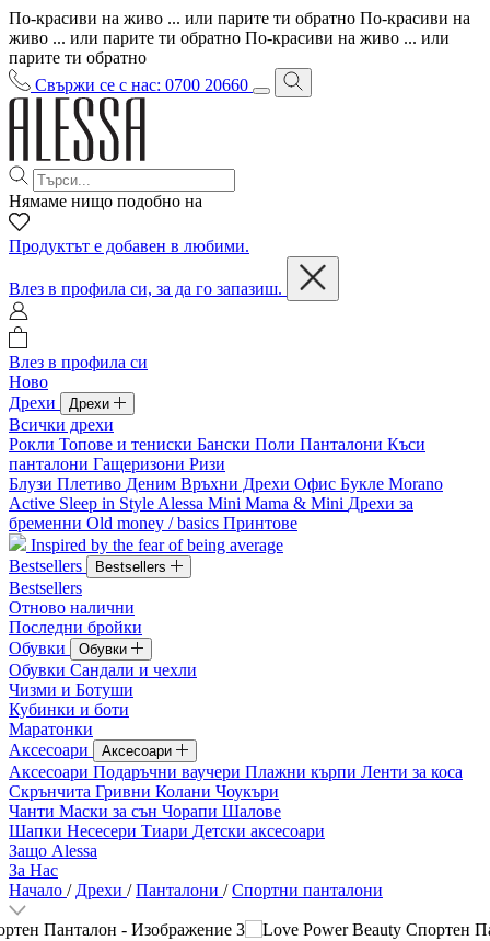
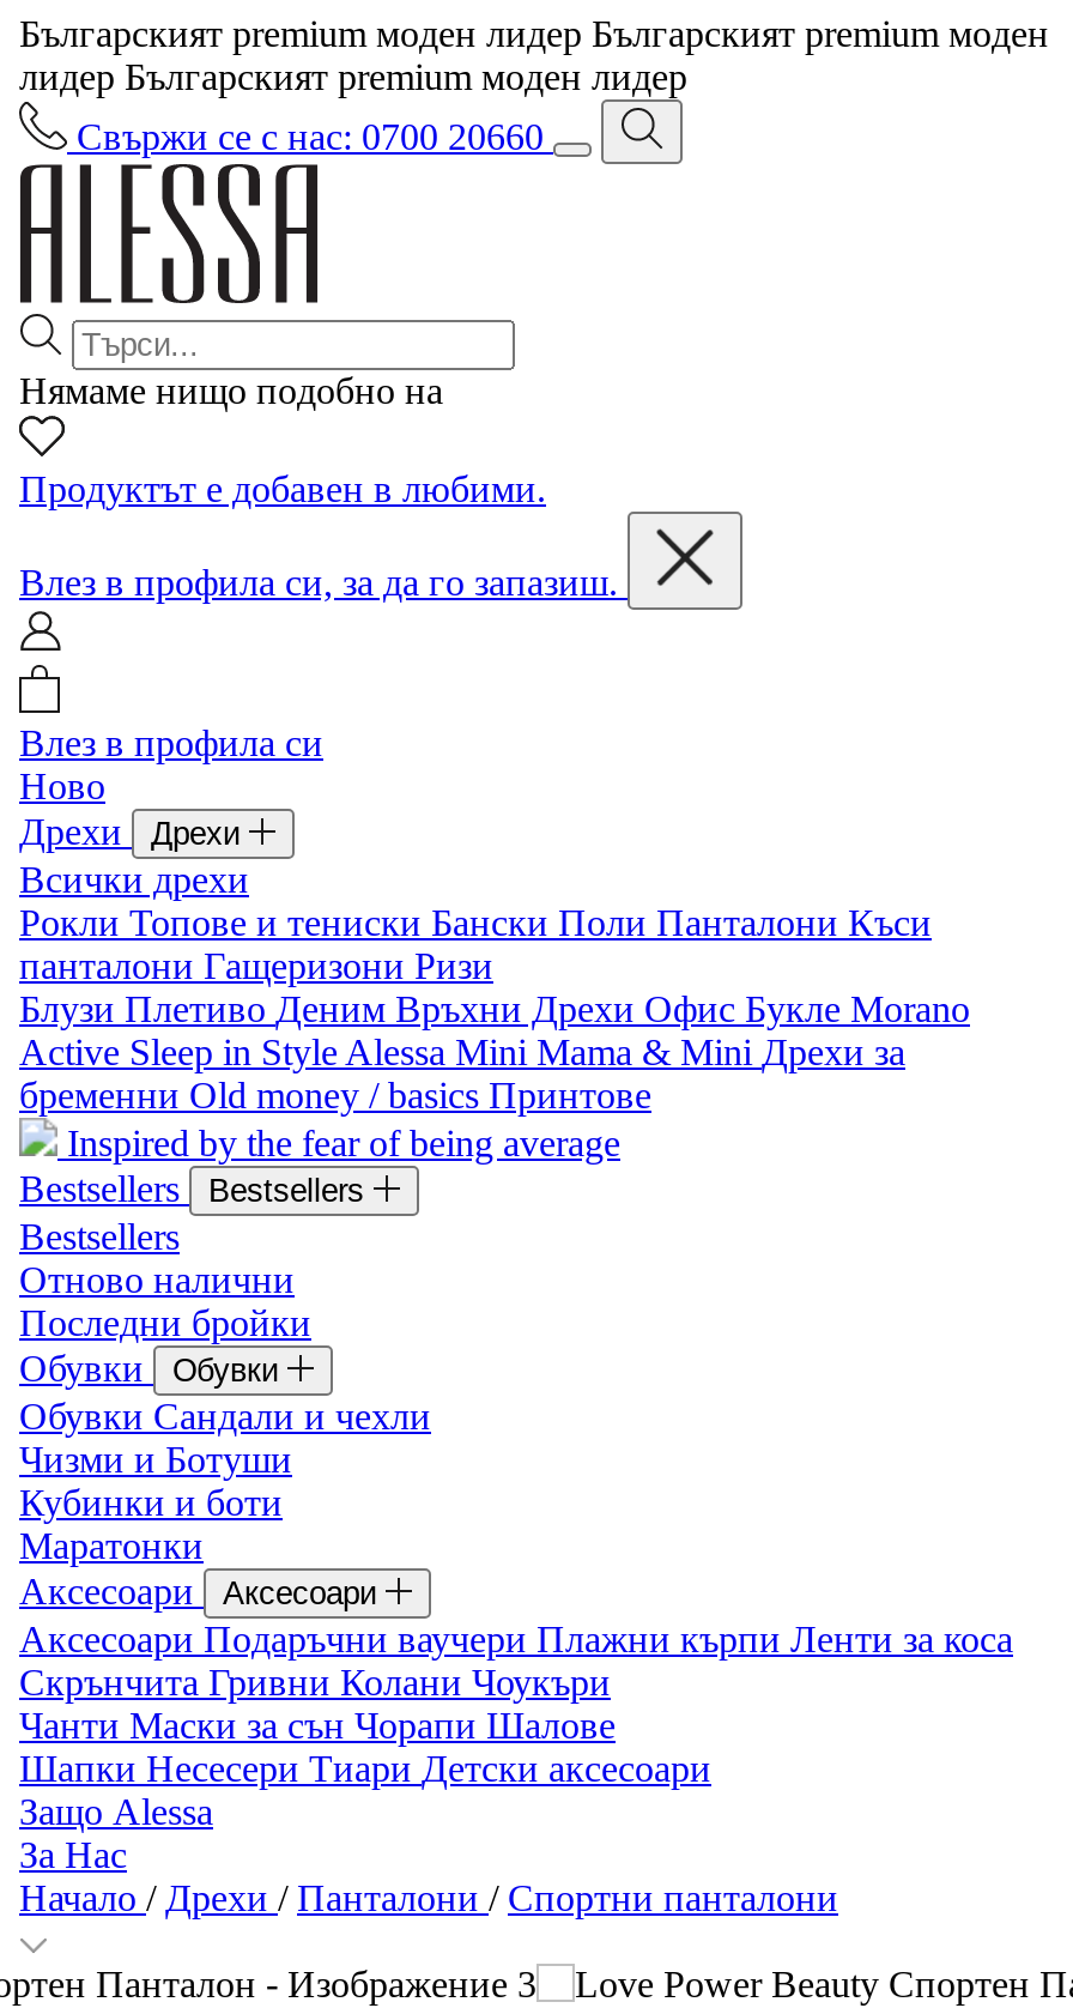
[9,9,470,67] По-красиви на живо ... или парите ти обратно По-красиви на | живо ... или парите ти обратно По-красиви на живо ... или | парите ти обратно -> [19,13,1049,97] Българският premium моден лидер Българският premium моден | лидерБългарският premium моден лидер

